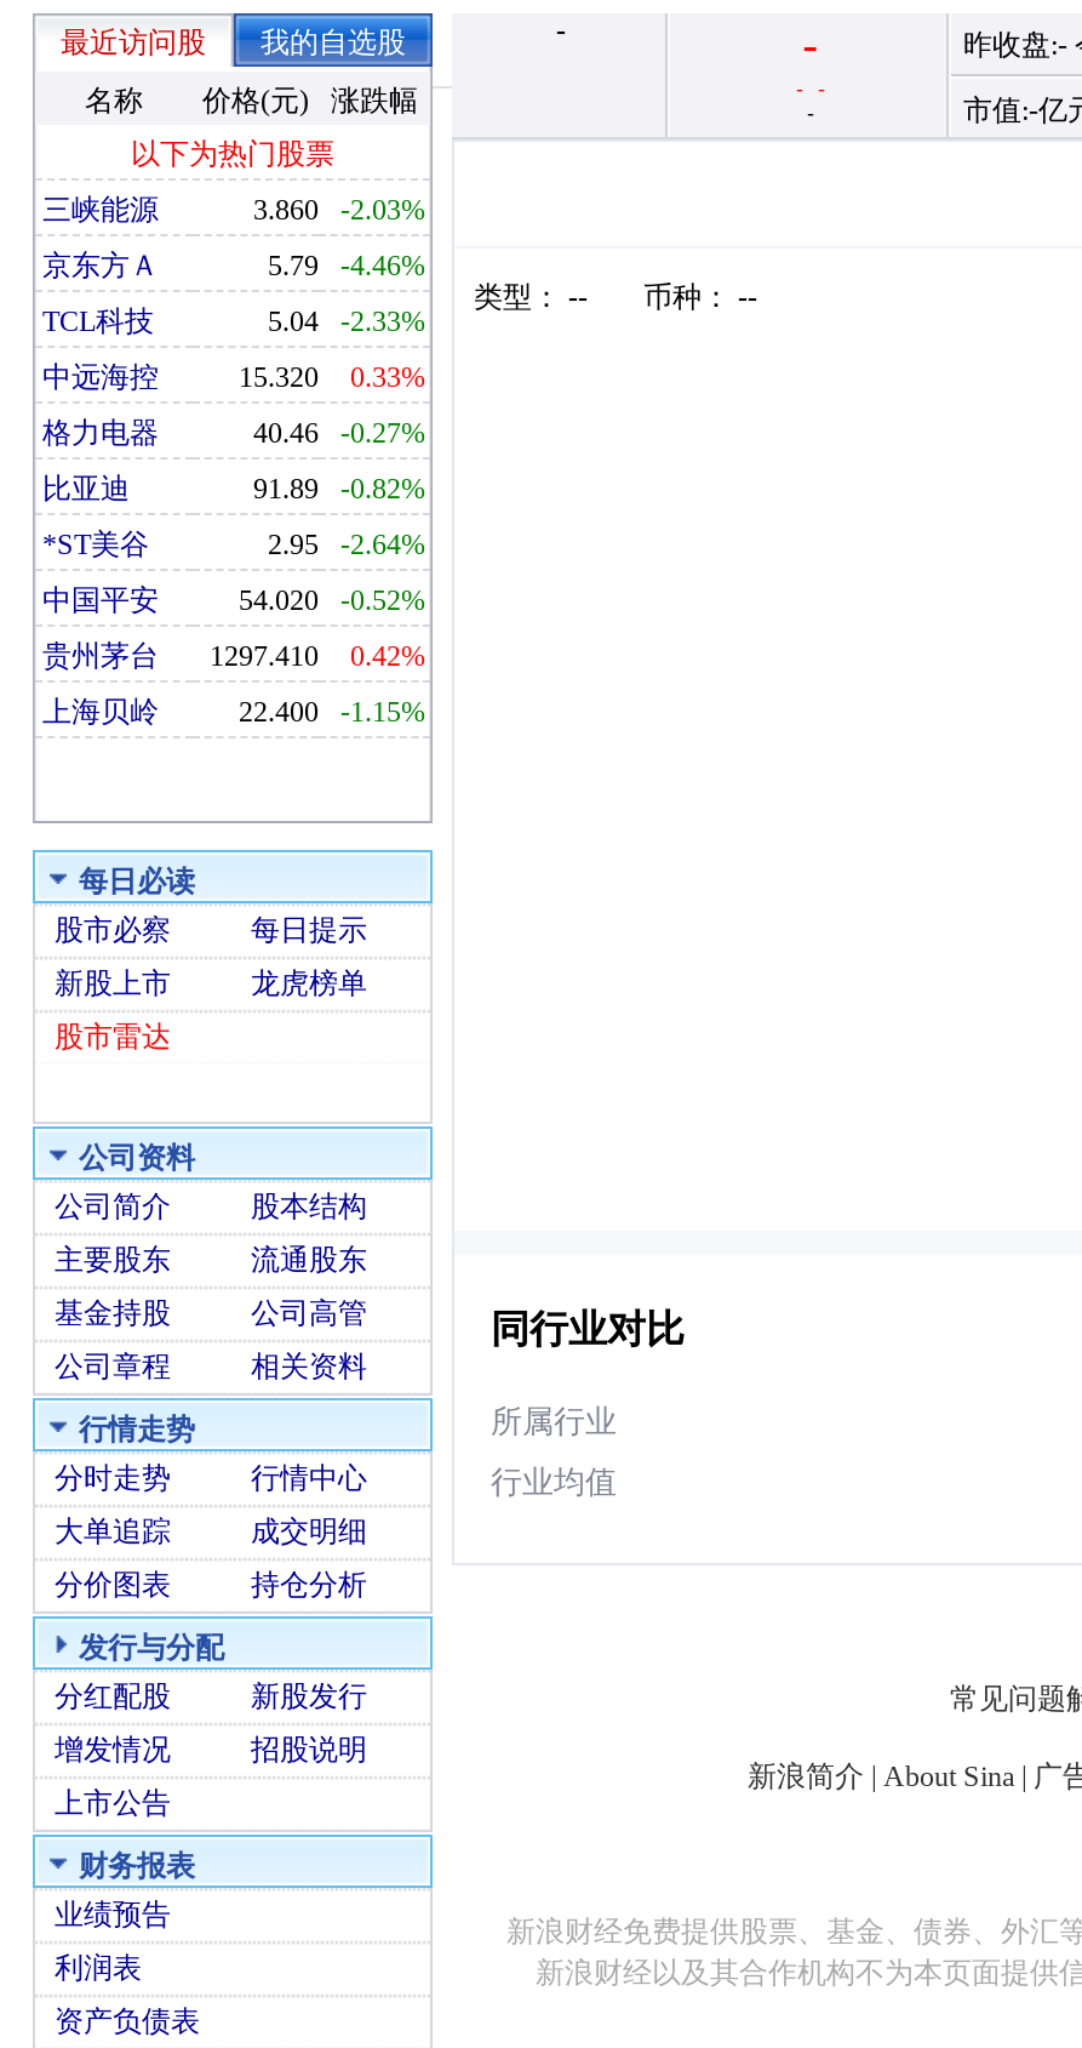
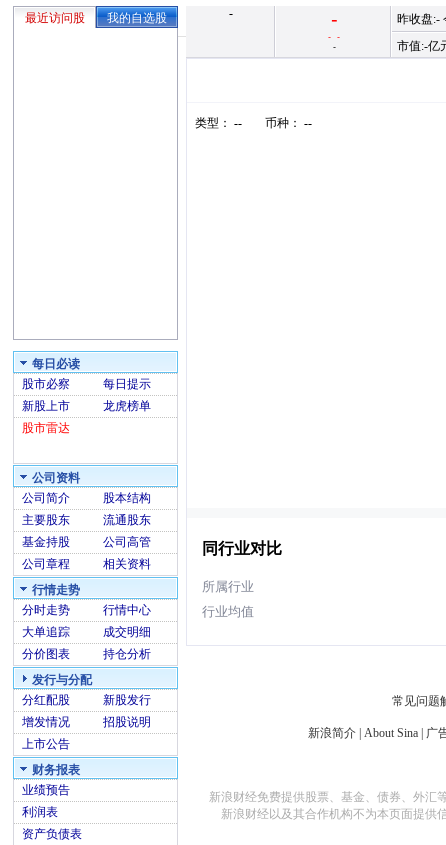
[42,84,425,729] 名称 | 价格(元) | 涨跌幅 | 以下为热门股票 | 三峡能源 | 3.860 | -2.03% | 京东方Ａ | 5.79 | -4.46% | TCL科技 | 5.04 | -2.33% | 中远海控 | 15.320 | 0.33% | 格力电器 | 40.46 | -0.27% | 比亚迪 | 91.89 | -0.82% | *ST美谷 | 2.95 | -2.64% | 中国平安 | 54.020 | -0.52% | 贵州茅台 | 1297.410 | 0.42% | 上海贝岭 | 22.400 | -1.15% -> none

